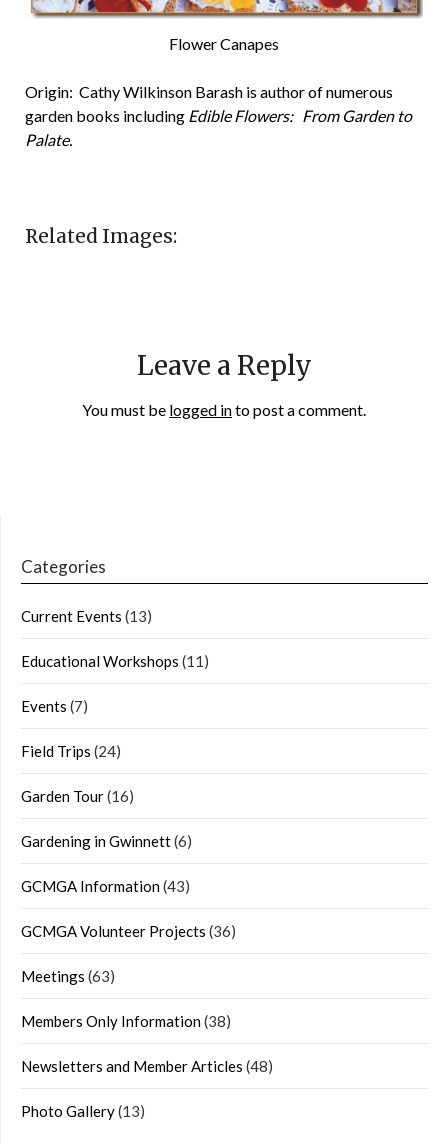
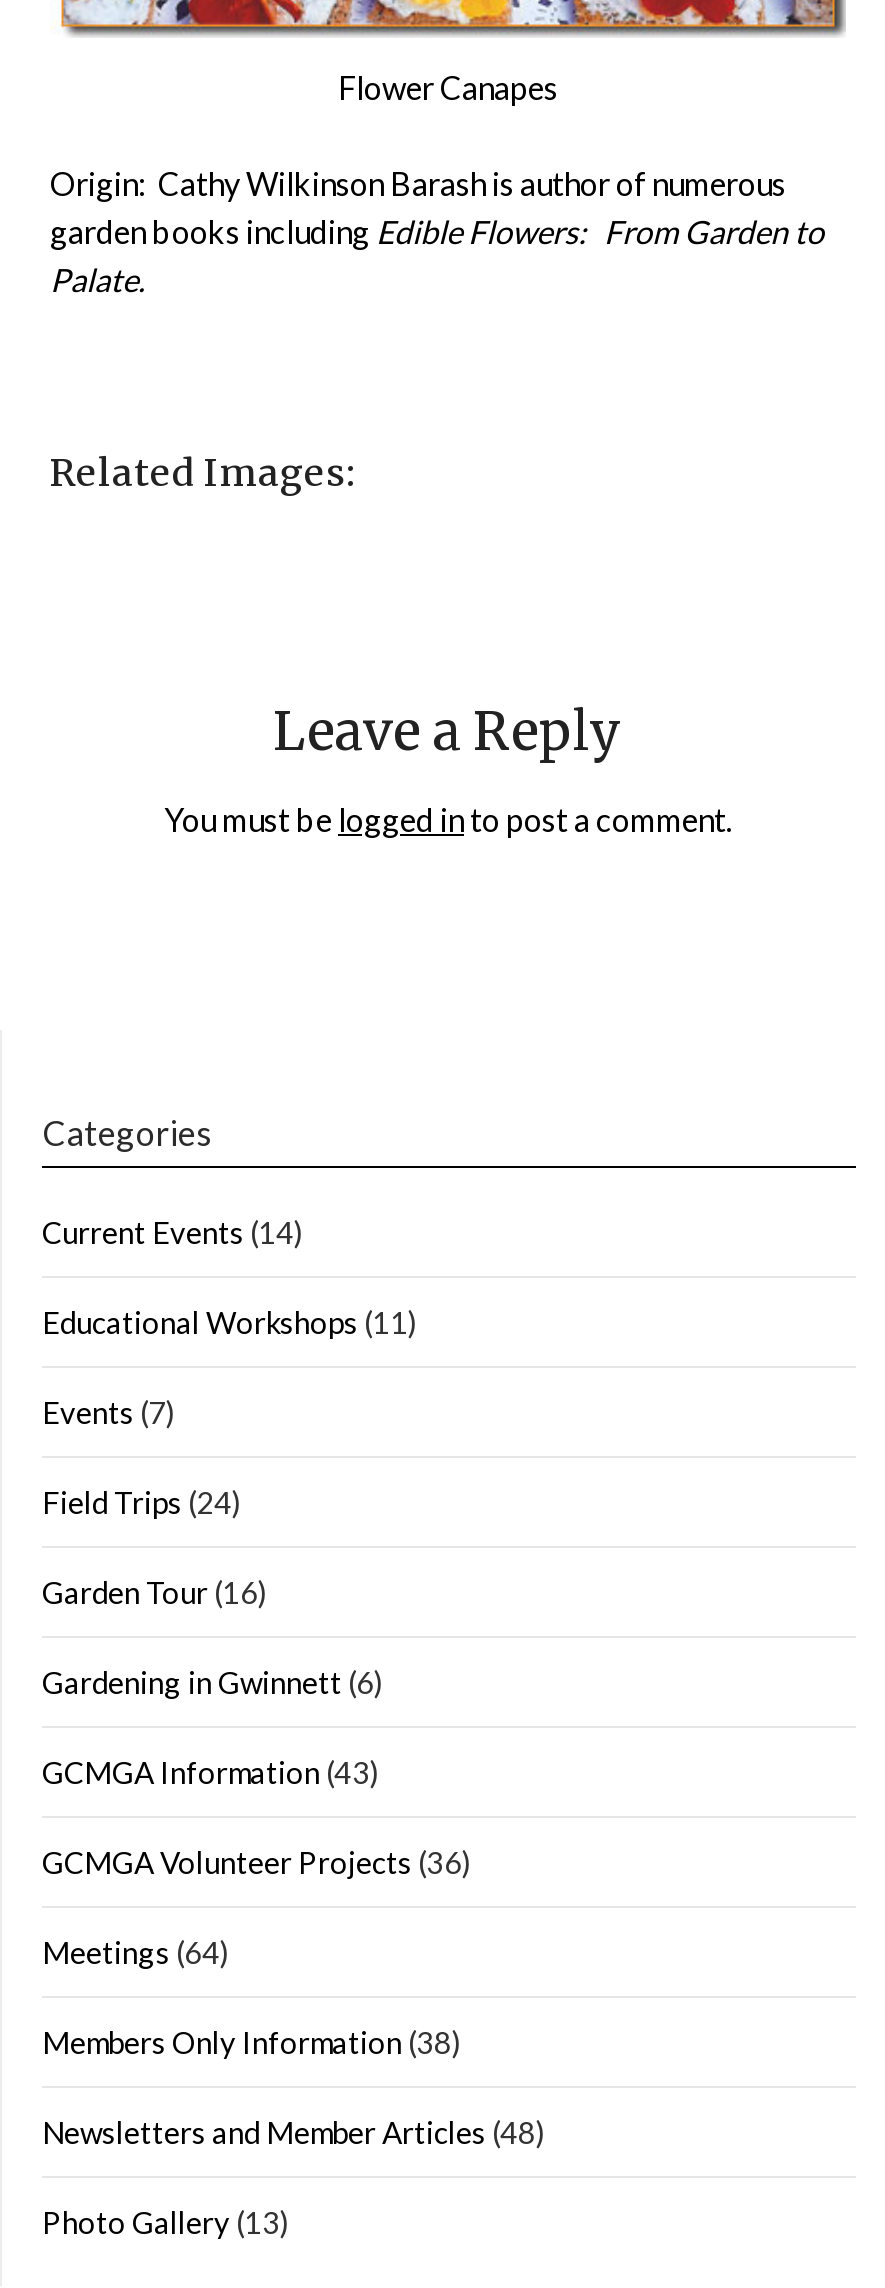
[21,607,152,625] Current Events (13) -> [42,1213,304,1249] Current Events (14)
[21,967,115,985] Meetings (63) -> [42,1933,230,1969] Meetings (64)

